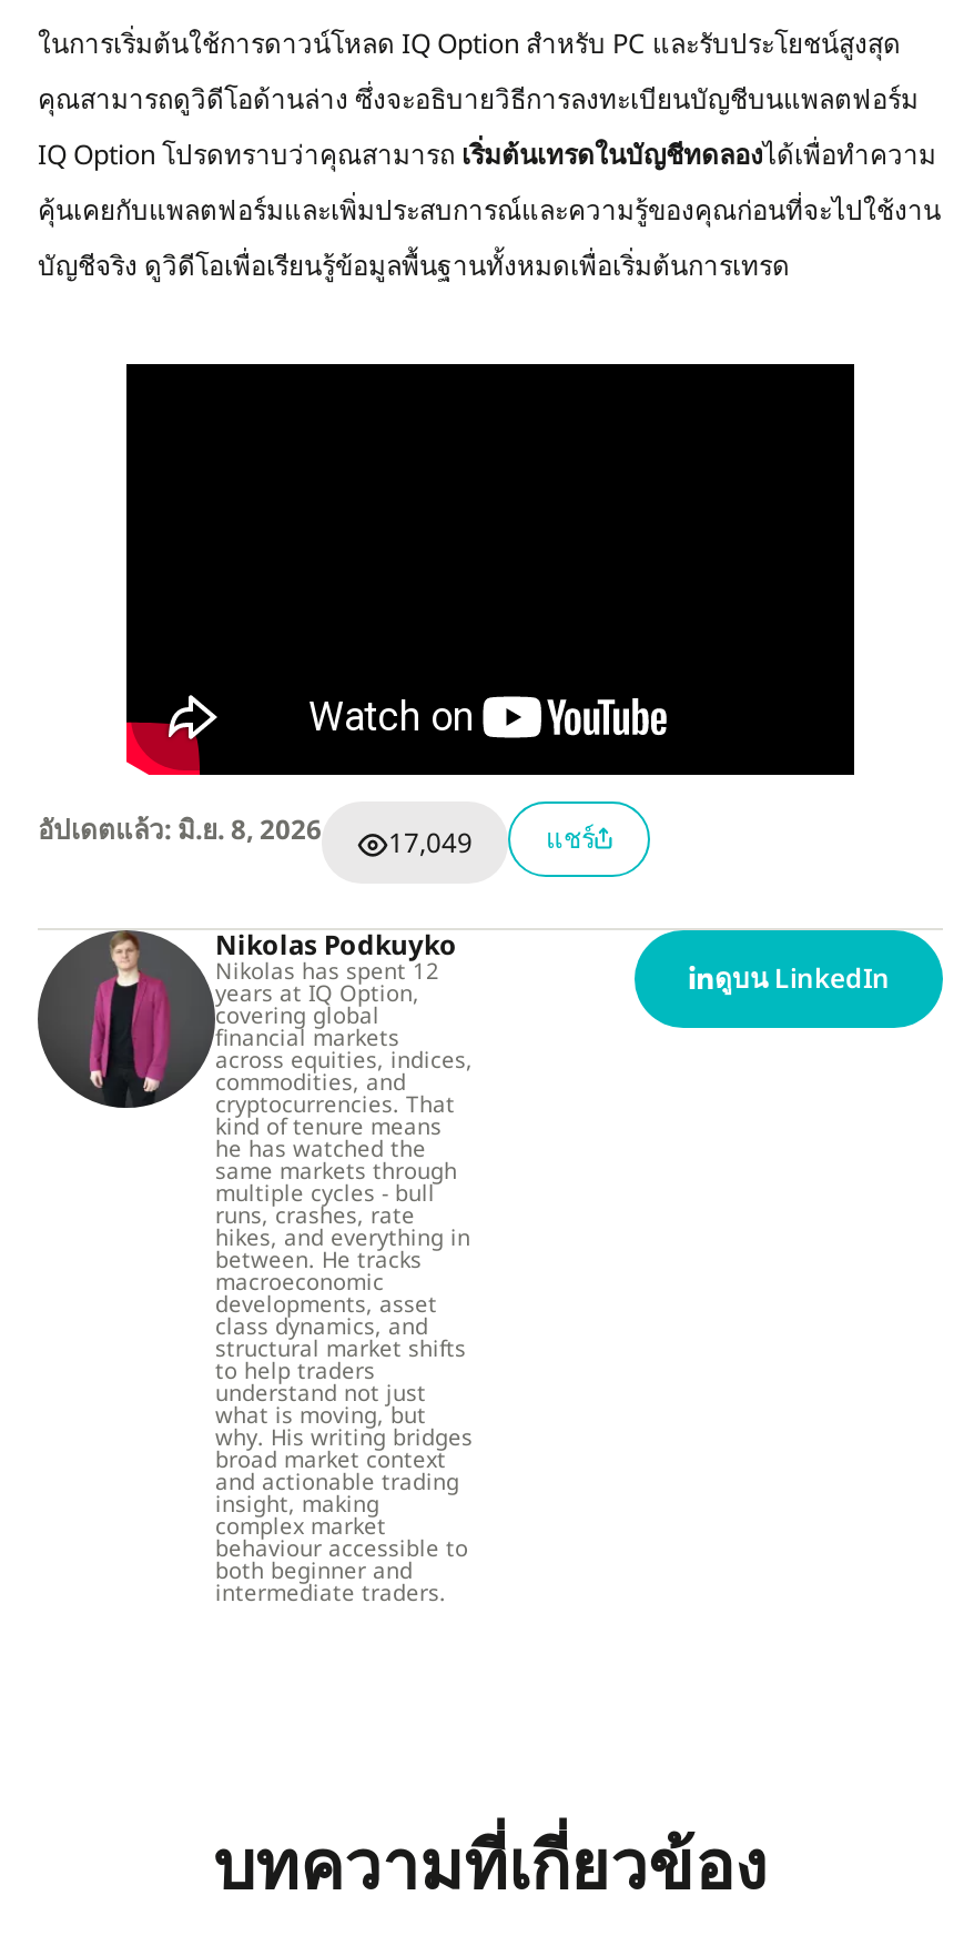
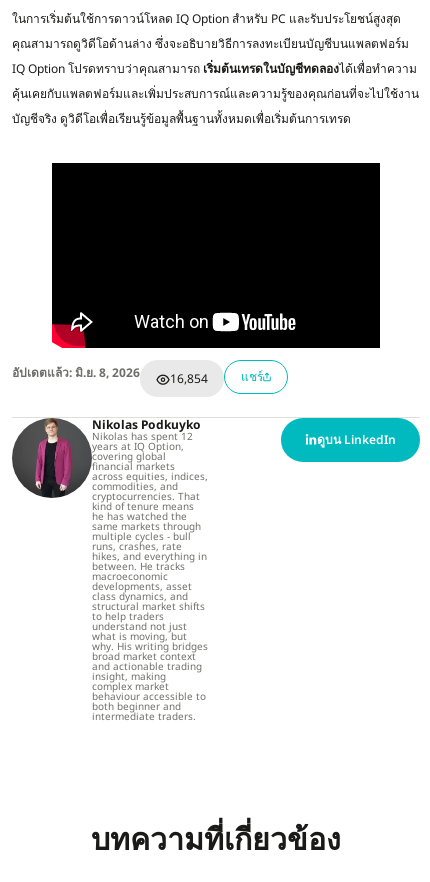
[38,810,595,861] อัปเดตแล้ว: มิ.ย. 8, 2026 17,049 แชร์ -> [12,364,263,387] อัปเดตแล้ว: มิ.ย. 8, 2026 16,854 แชร์

